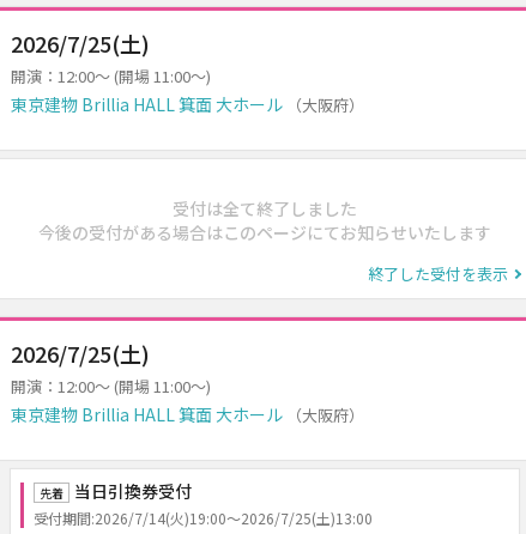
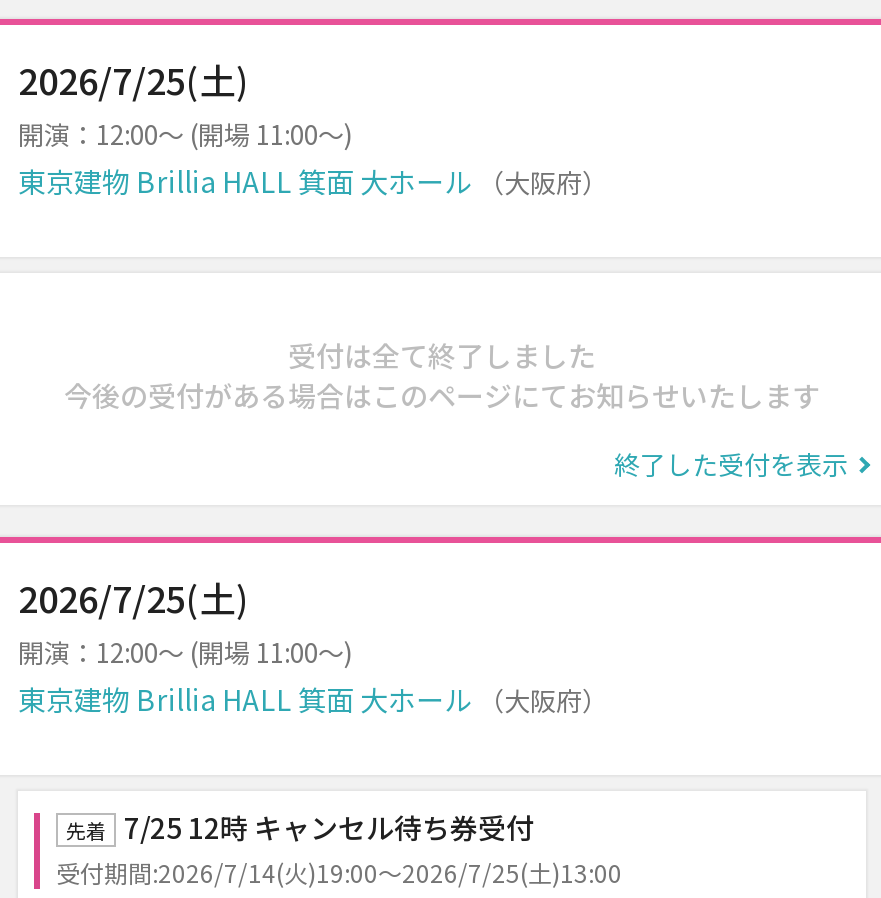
[40,479,192,503] 先着 当日引換券受付 -> [66,807,534,847] 先着 7/25 12時 キャンセル待ち券受付

